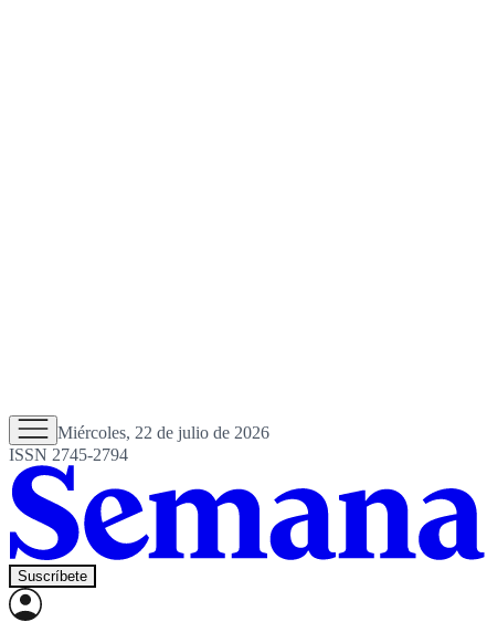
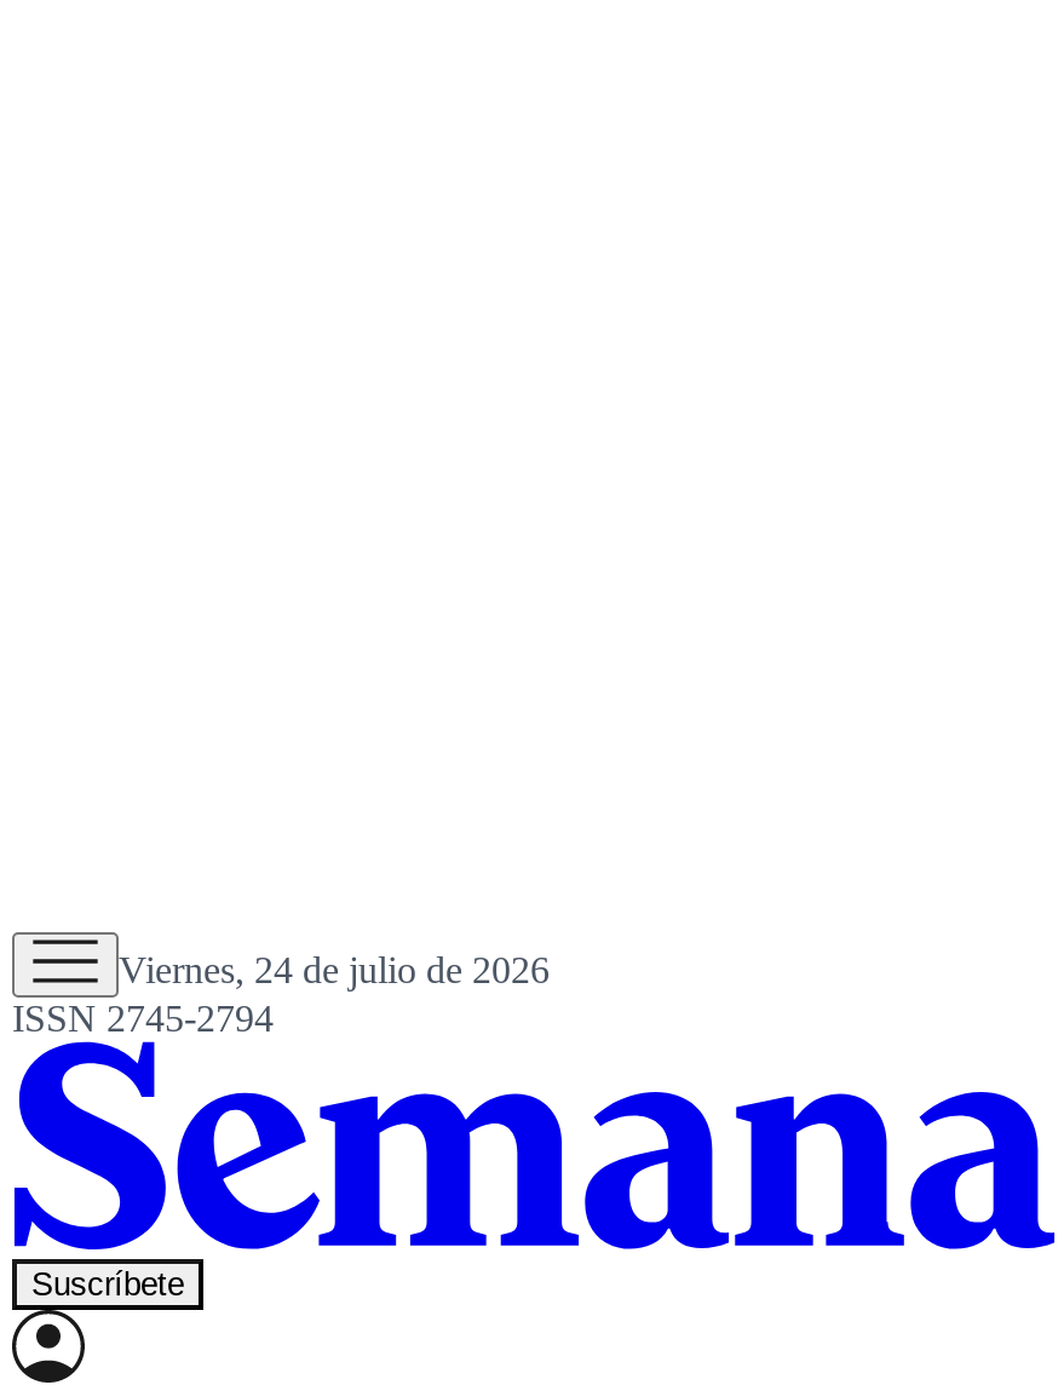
[57,423,269,442] Miércoles, 22 de julio de 2026 -> [119,949,550,990] Viernes, 24 de julio de 2026

